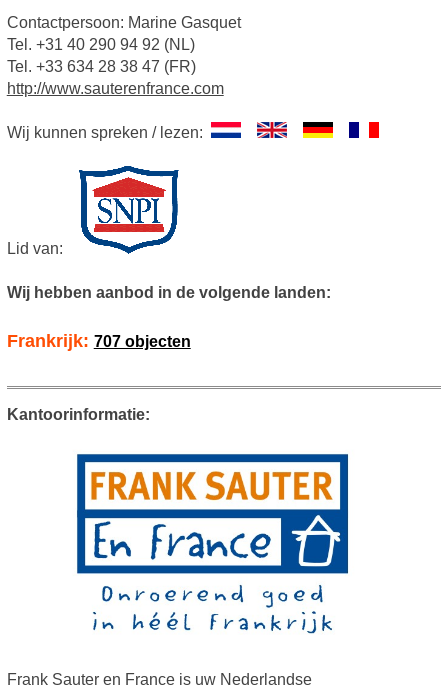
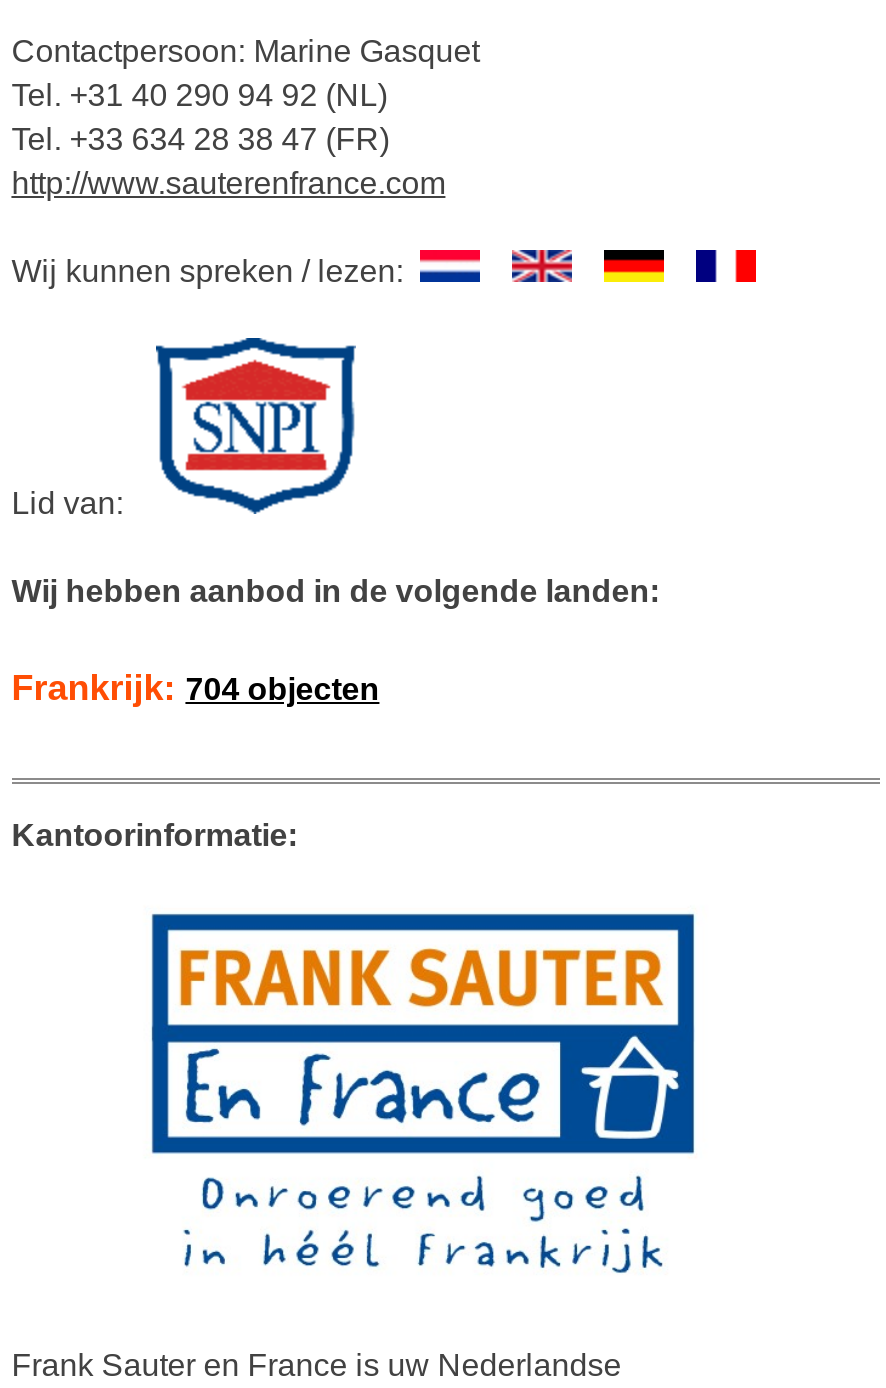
[7,331,191,351] Frankrijk: 707 objecten -> [11,668,379,708] Frankrijk: 704 objecten

